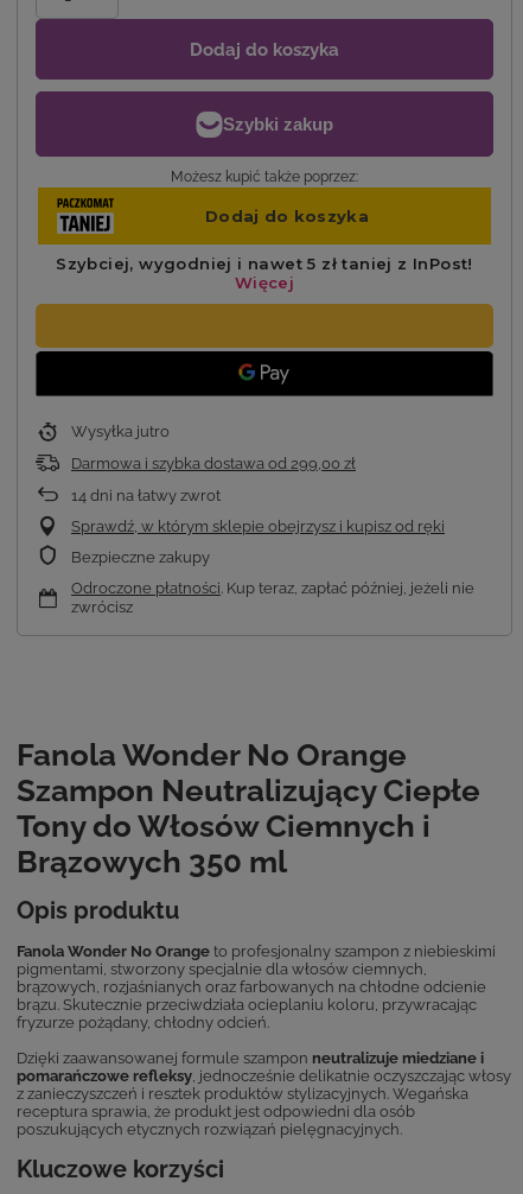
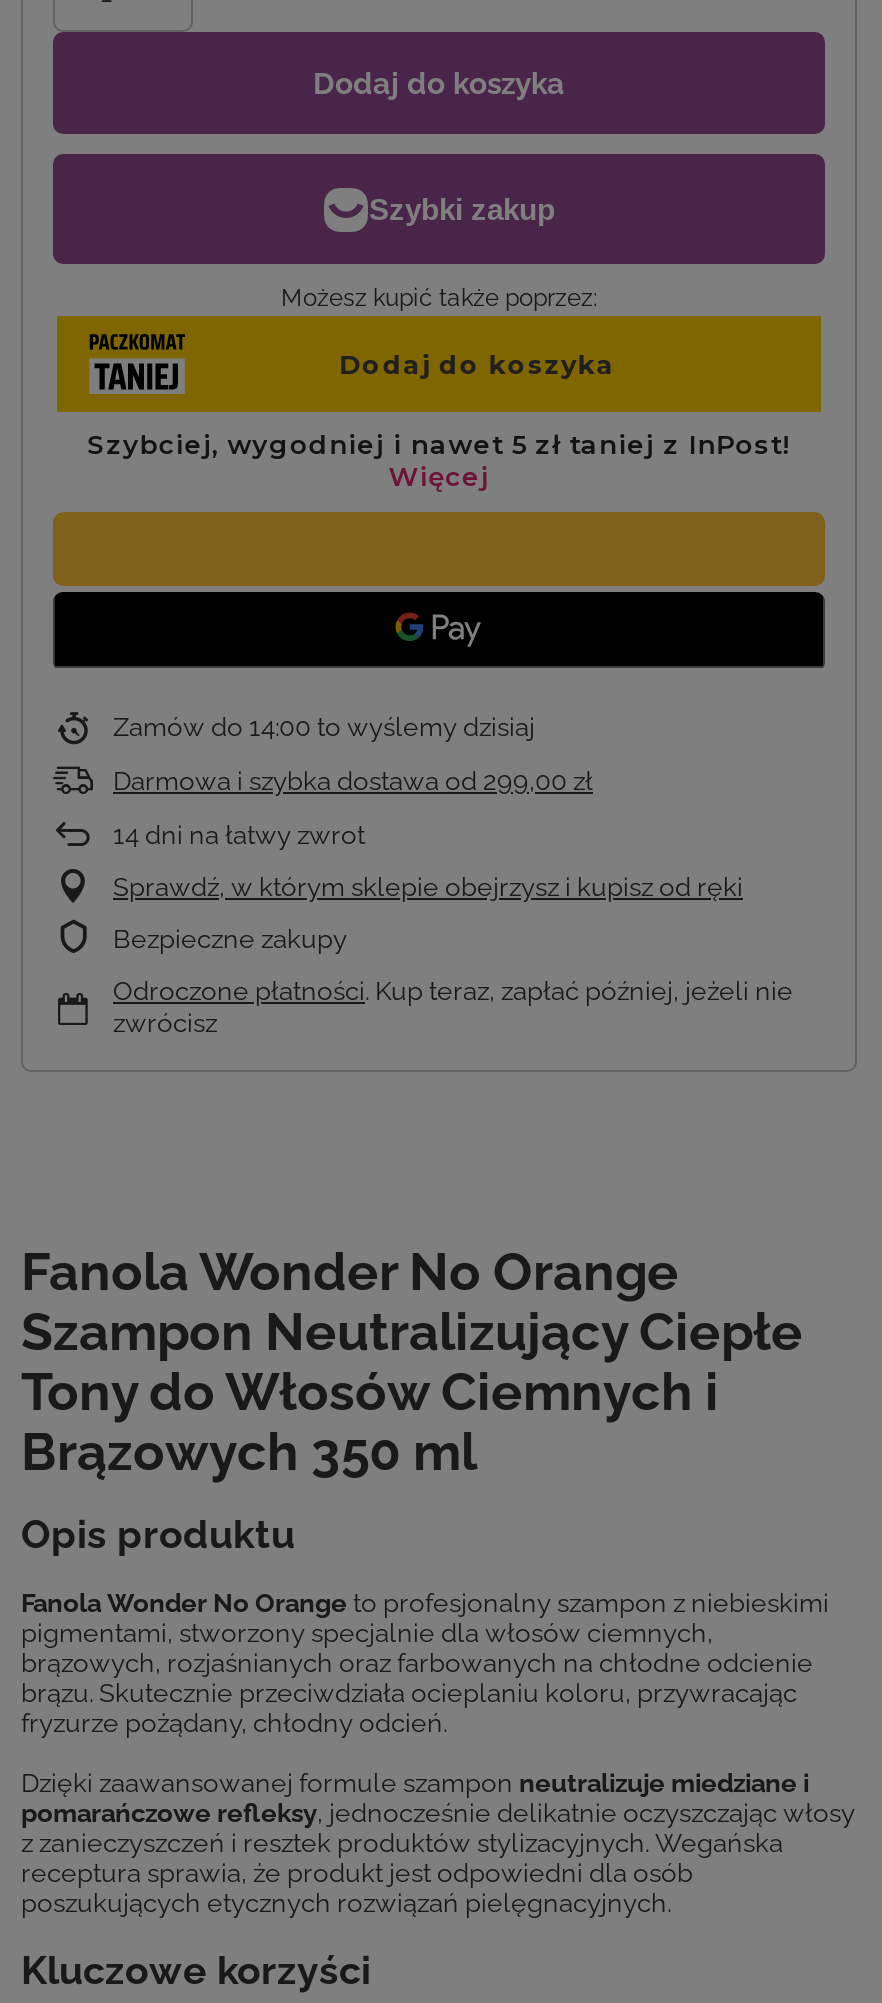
[71,423,170,440] Wysyłka jutro -> [113,712,535,742] Zamów do 14:00 to wyślemy dzisiaj

